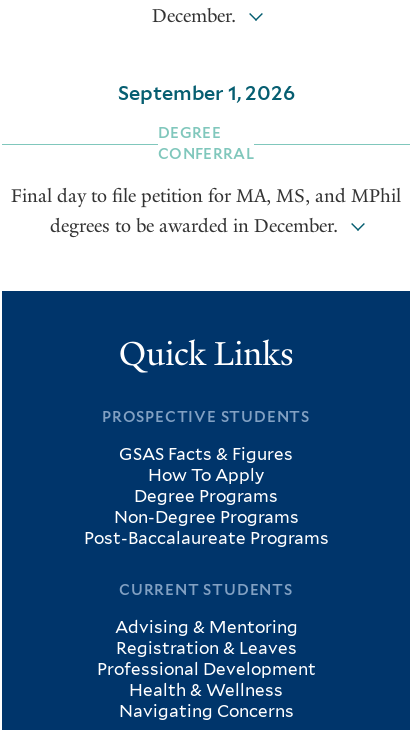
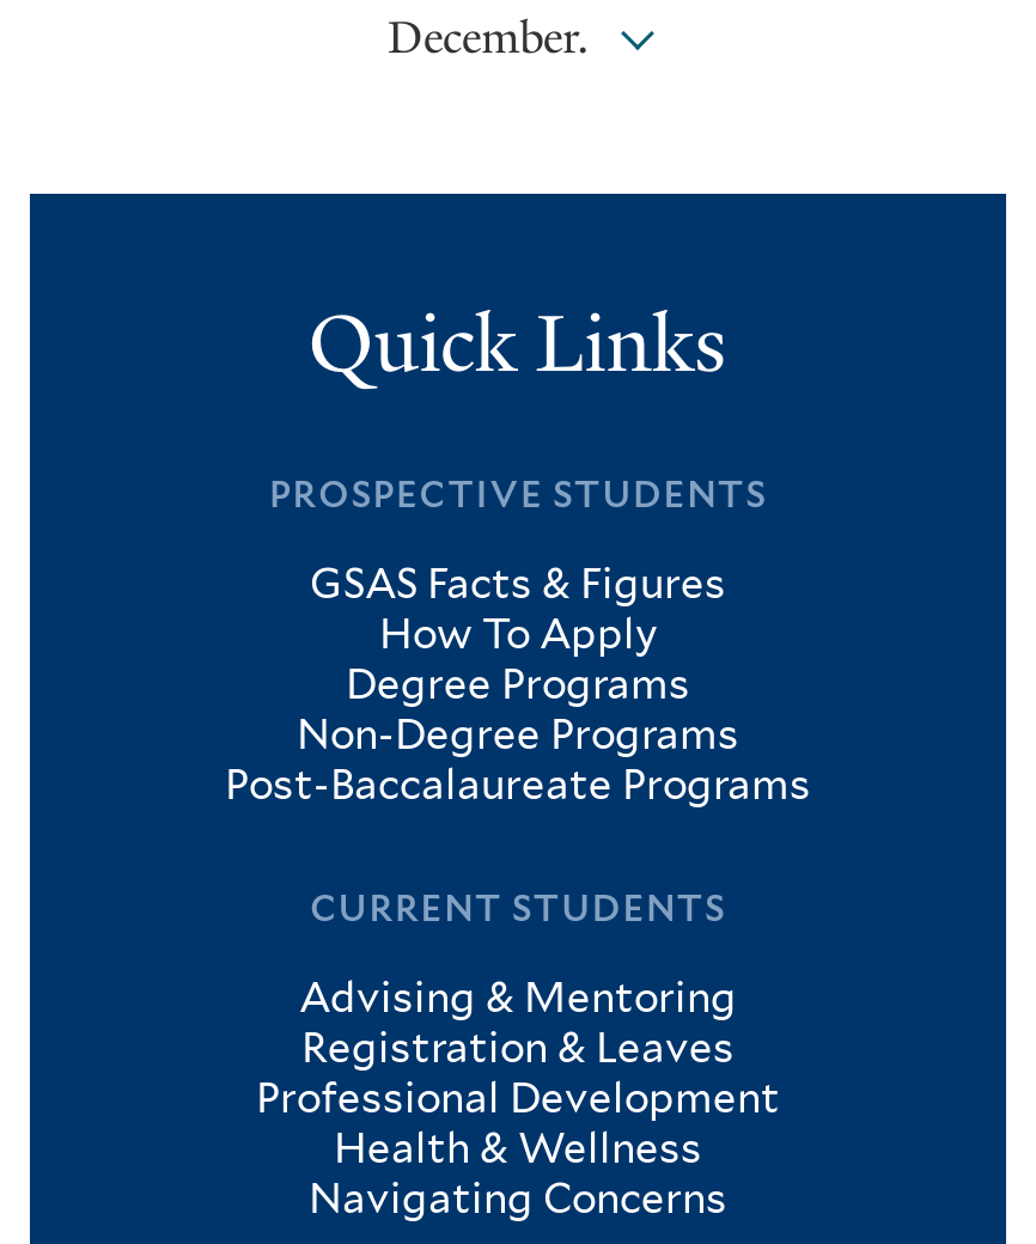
[11,81,401,238] September 1, 2026 | DEGREE | CONFERRAL | Final day to file petition for MA, MS, and MPhil | degrees to be awarded in December. -> none

